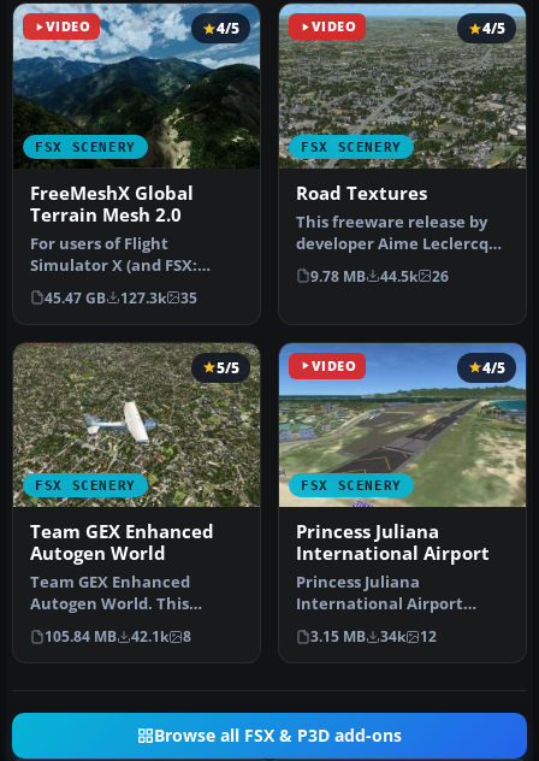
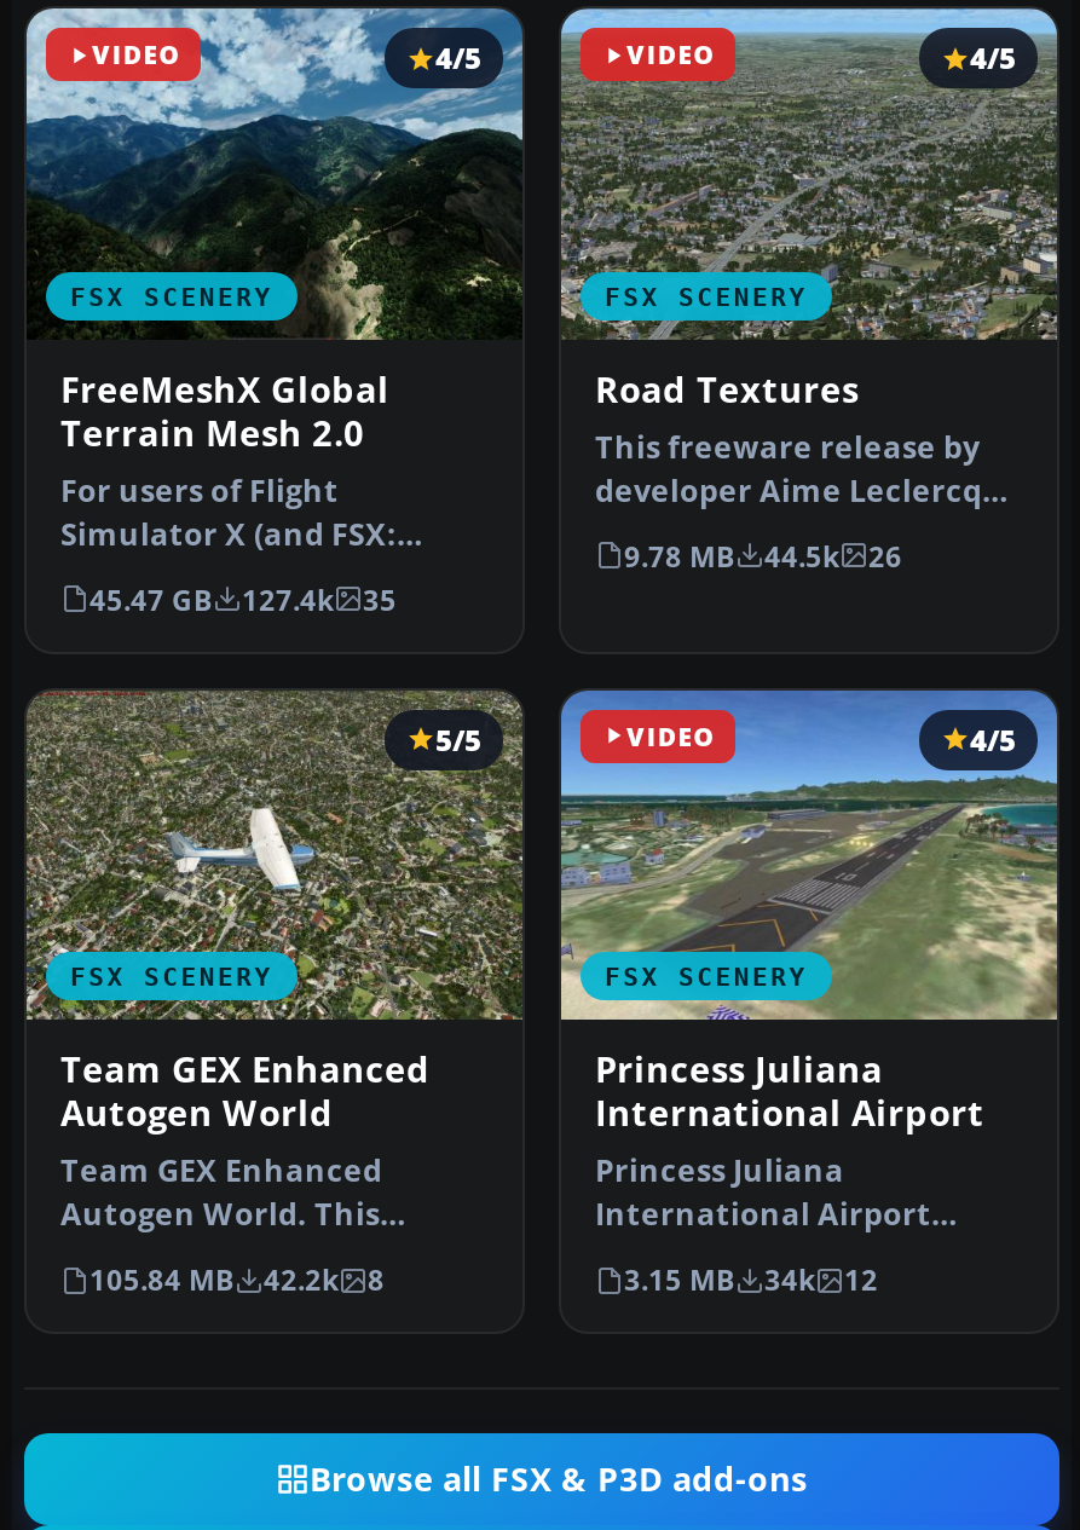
[45,289,197,307] 45.47 GB 127.3k 35 -> [89,581,397,618] 45.47 GB 127.4k 35
[45,628,191,646] 105.84 MB 42.1k 8 -> [89,1262,385,1298] 105.84 MB 42.2k 8

